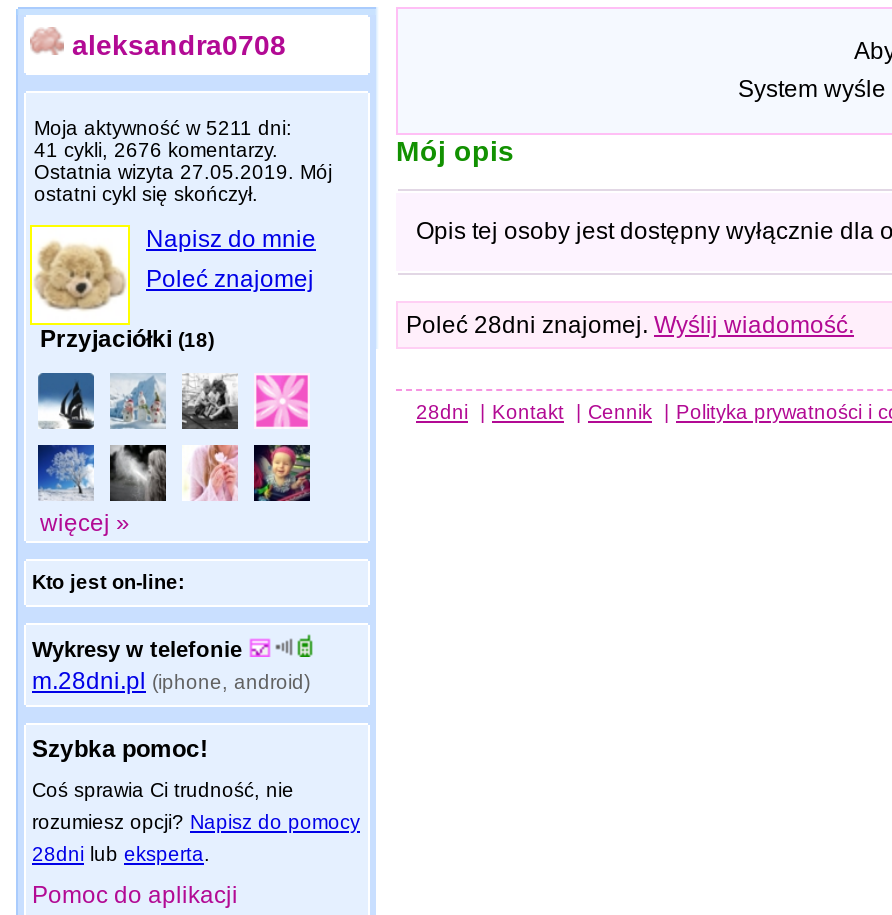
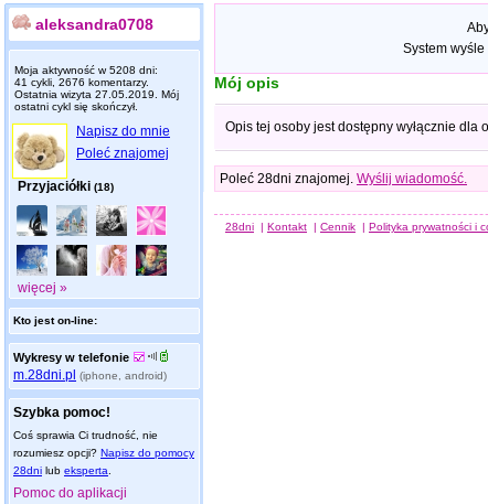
[34,117,292,139] Moja aktywność w 5211 dni: -> [14,64,158,76] Moja aktywność w 5208 dni:

